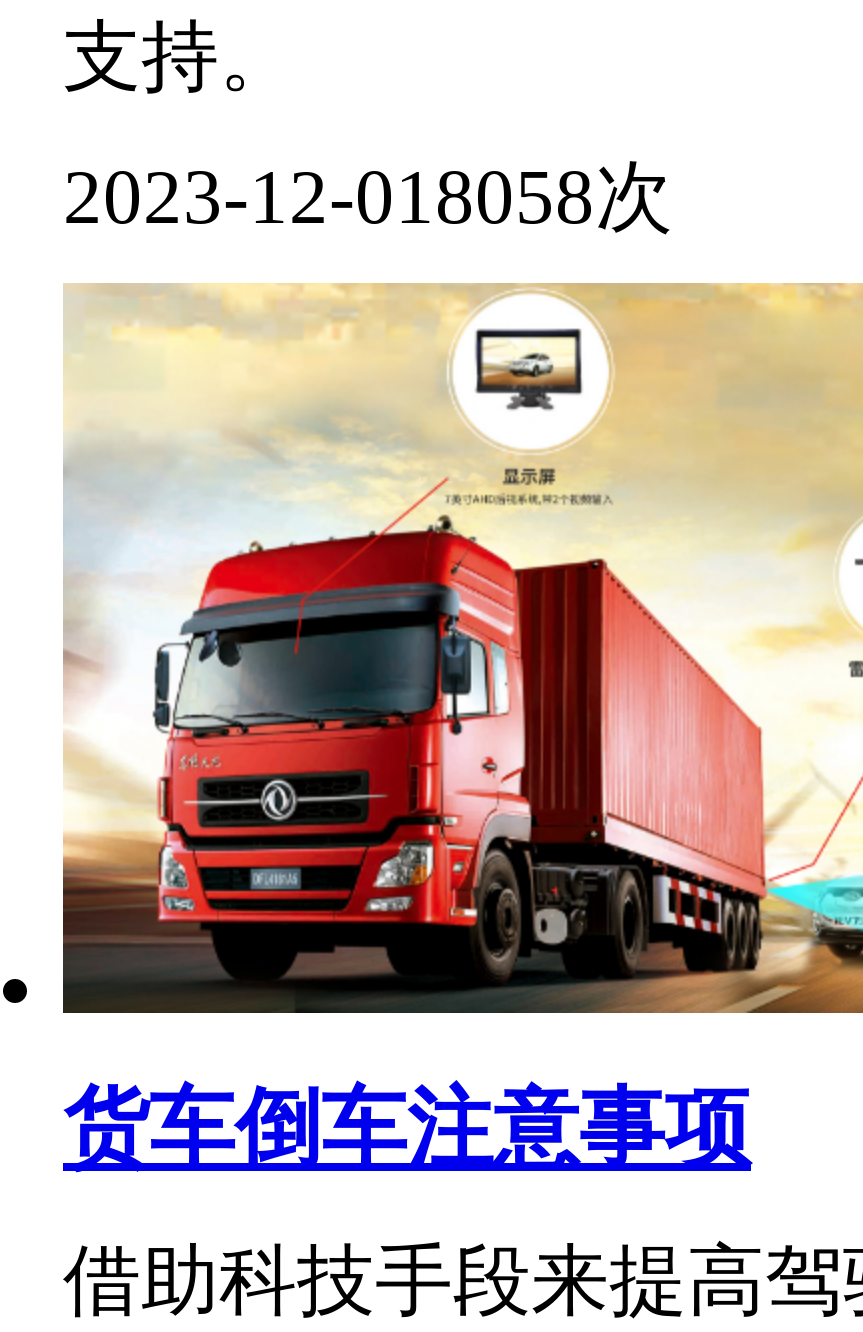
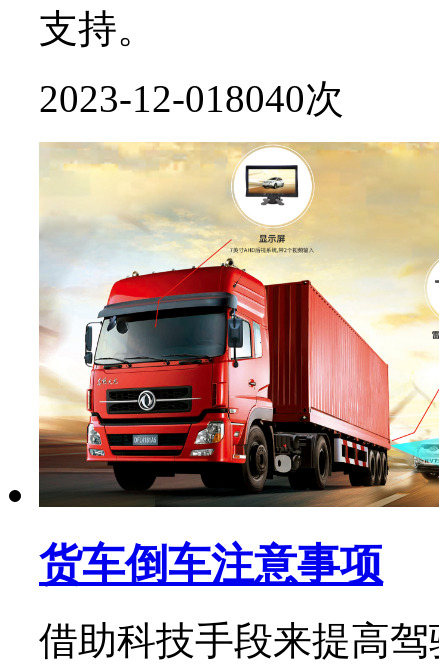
[63,153,673,239] 2023-12-01 8058次 -> [39,77,344,120] 2023-12-01 8040次

